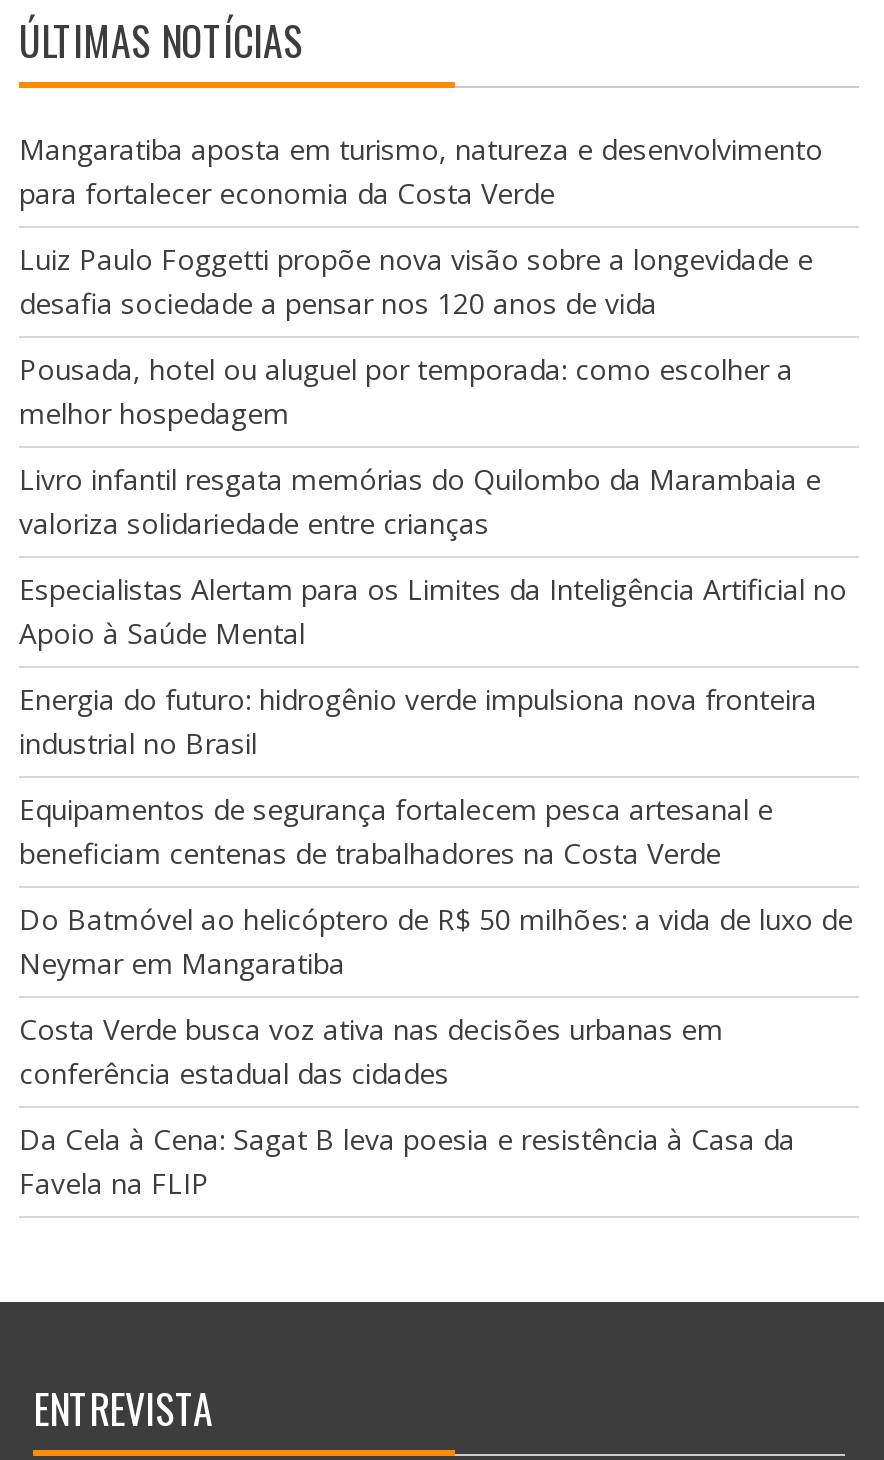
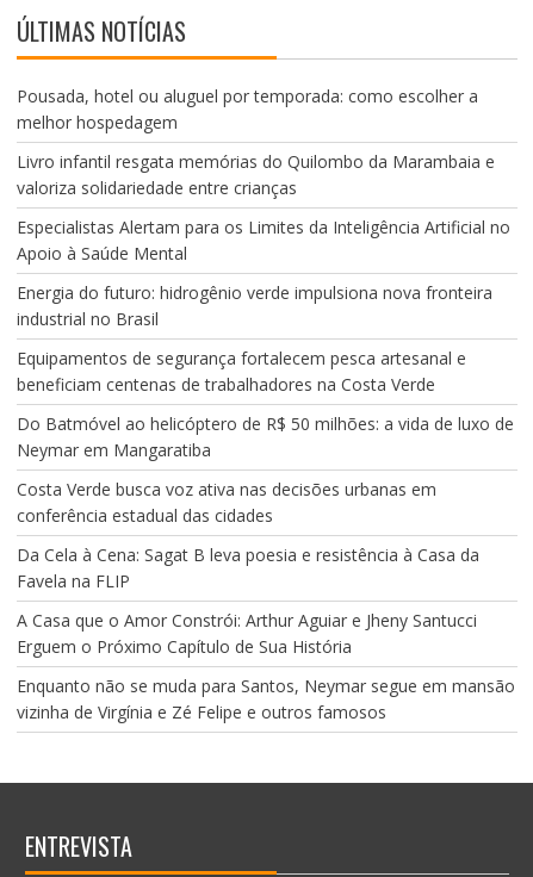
[19,130,823,322] Mangaratiba aposta em turismo, natureza e desenvolvimento | para fortalecer economia da Costa Verde | Luiz Paulo Foggetti propõe nova visão sobre a longevidade e | desafia sociedade a pensar nos 120 anos de vida -> none
moved [19,350,853,1202] -> [17,85,514,592]: Pousada, hotel ou aluguel por temporada: como escolher a | melhor hospedagem | Livro infantil resgata memórias do Quilombo da Marambaia e | ... | Da Cela à Cena: Sagat B leva poesia e resistência à Casa da | Favela na FLIP
none -> [17,609,515,724] A Casa que o Amor Constrói: Arthur Aguiar e Jheny Santucci | Erguem o Próximo Capítulo de Sua História | Enquanto não se muda para Santos, Neymar segue em mansão | vizinha de Virgínia e Zé Felipe e outros famosos

